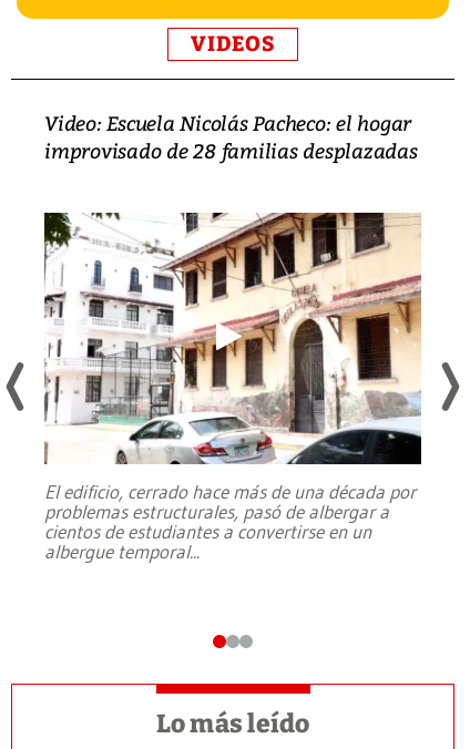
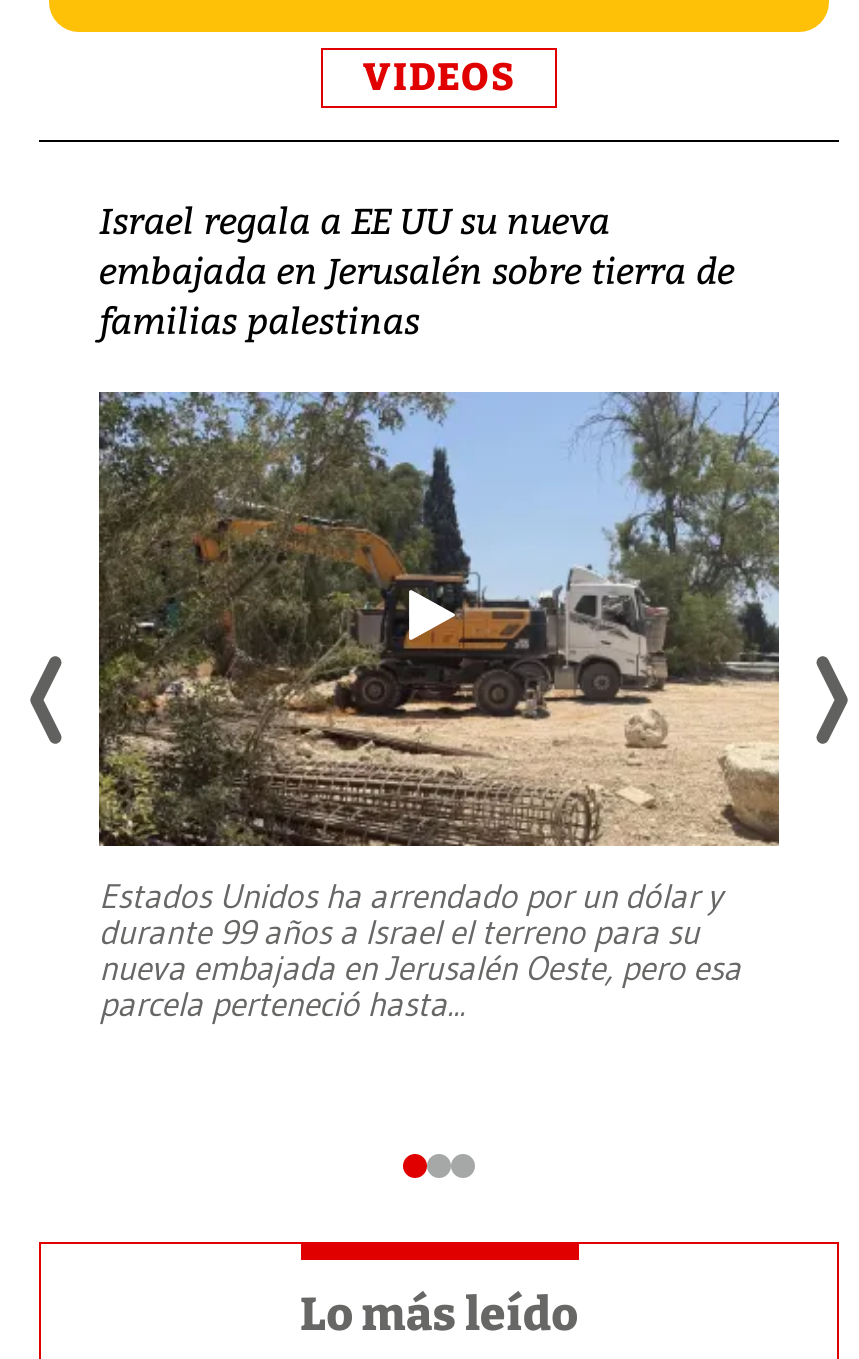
[44,109,417,165] Video: Escuela Nicolás Pacheco: el hogar | improvisado de 28 familias desplazadas -> [99,195,735,345] Israel regala a EE UU su nueva | embajada en Jerusalén sobre tierra de | familias palestinas
[44,212,422,563] [image] | El edificio, cerrado hace más de una década por | problemas estructurales, pasó de albergar a | cientos de estudiantes a convertirse en un | albergue temporal... -> [97,390,781,1024] [image] | Estados Unidos ha arrendado por un dólar y | durante 99 años a Israel el terreno para su | nueva embajada en Jerusalén Oeste, pero esa | parcela perteneció hasta...

